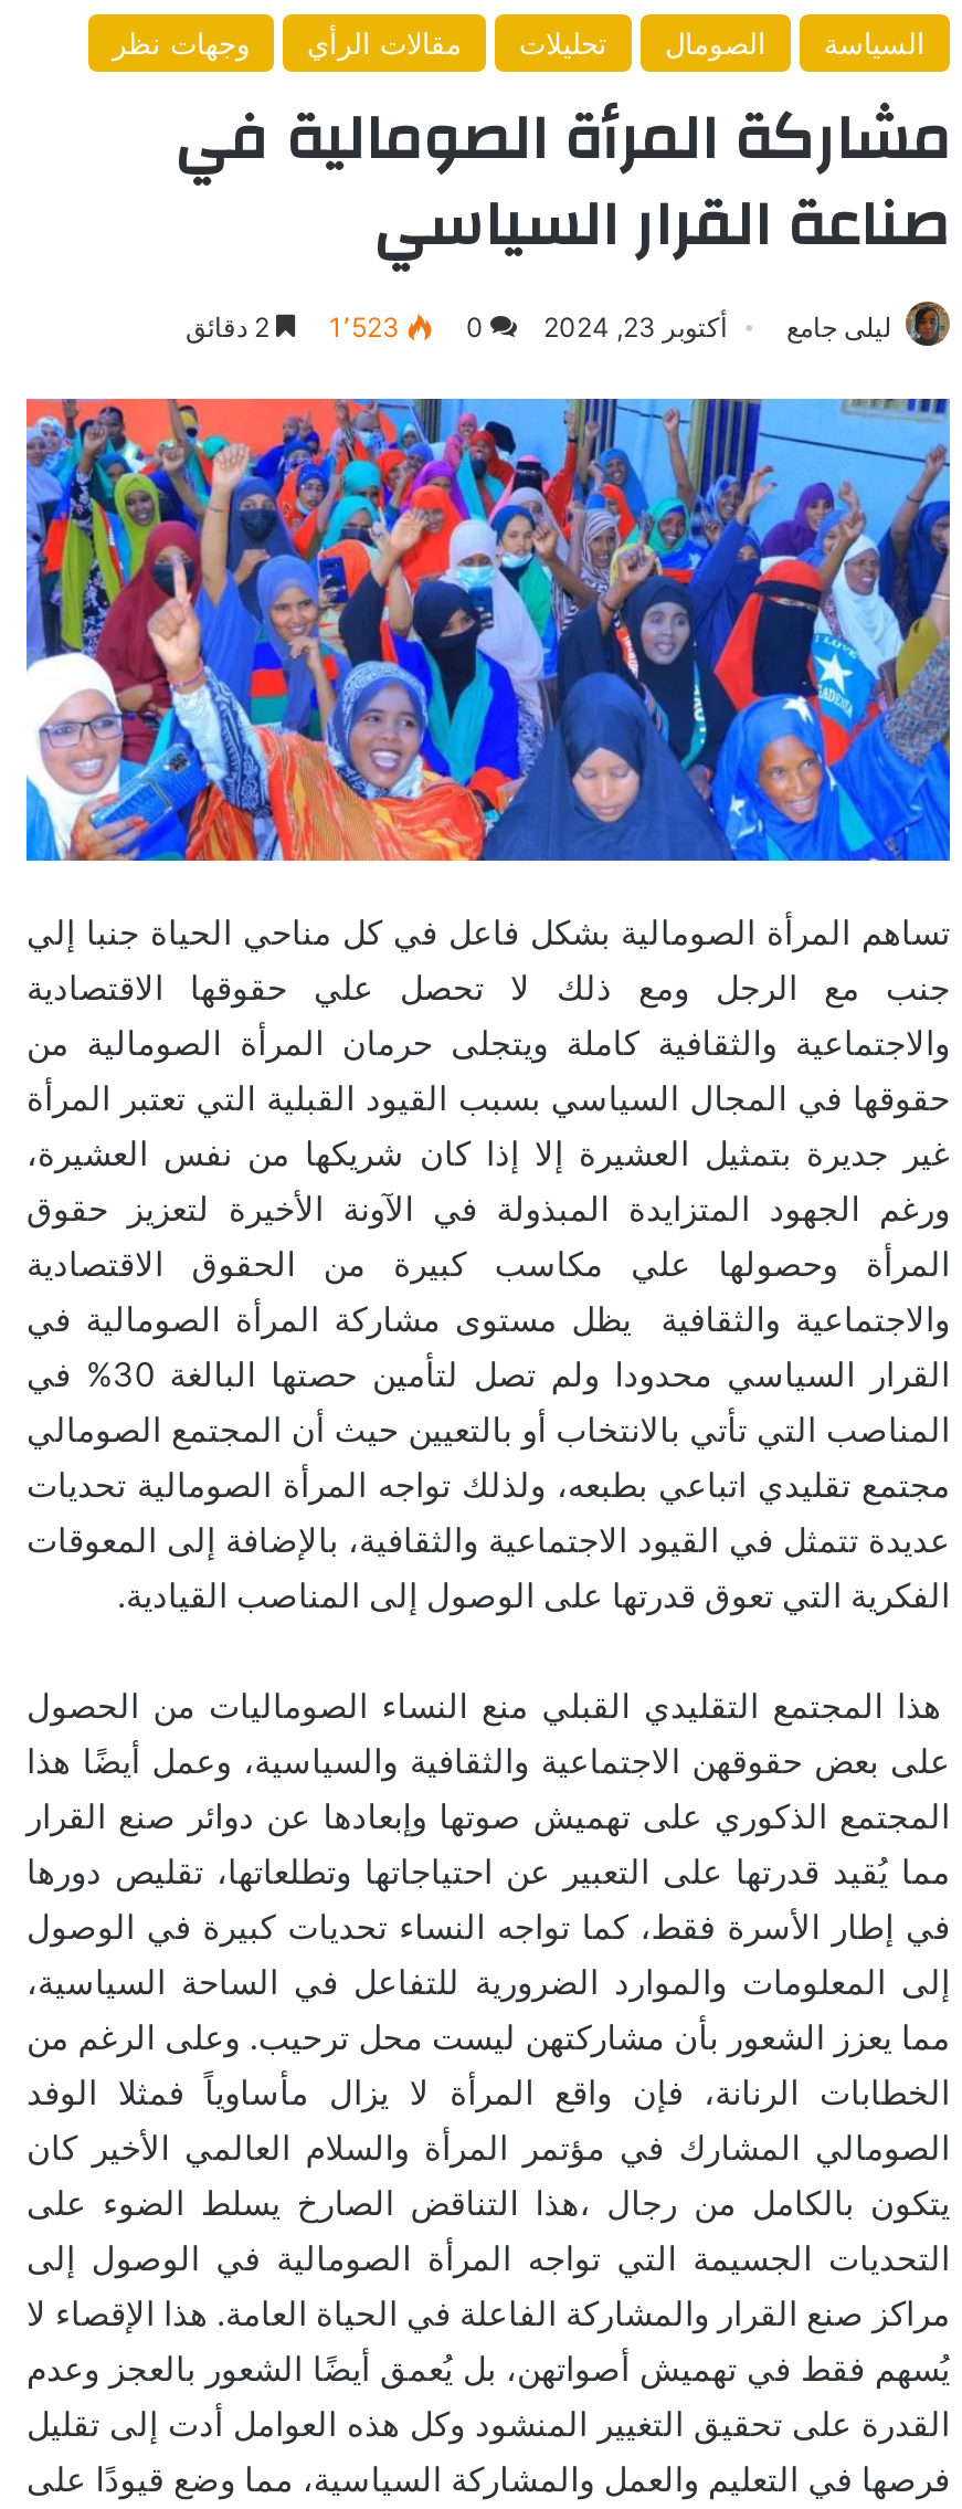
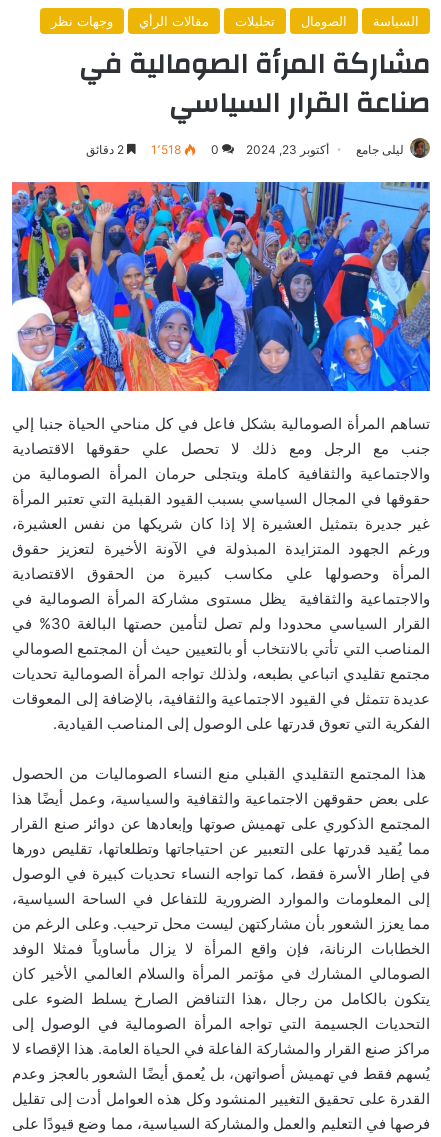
[329,311,400,344] 1٬523 -> [151,142,181,157] 1٬518

